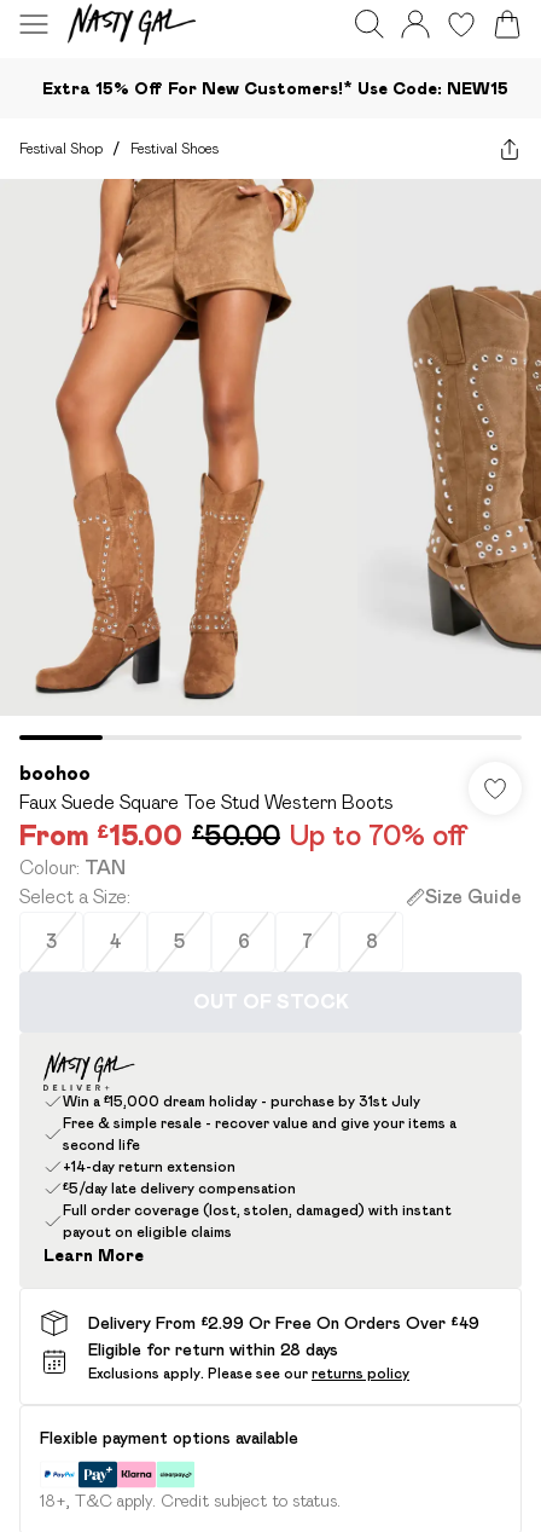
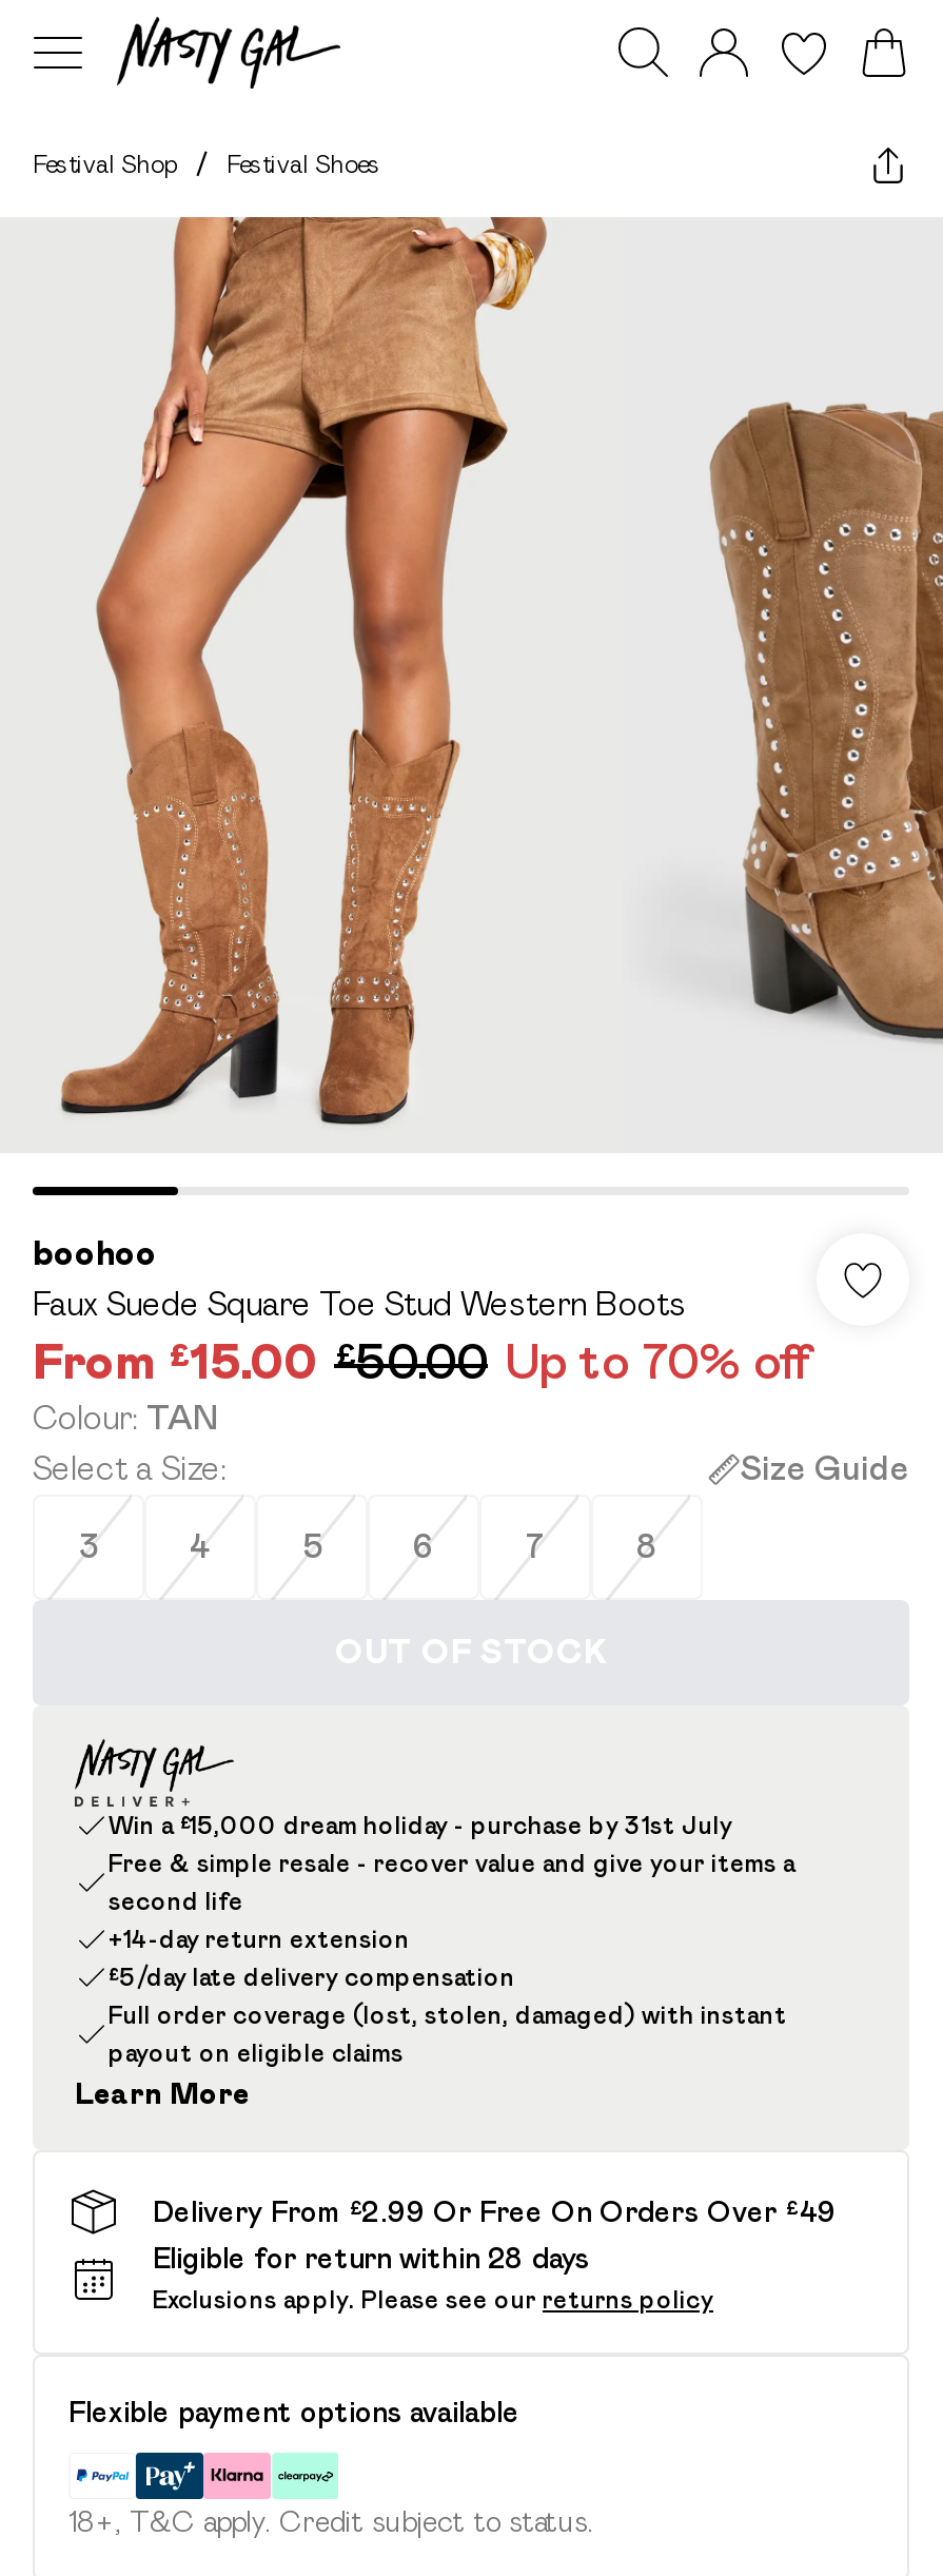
[42,78,508,97] Extra 15% Off For New Customers!* Use Code: NEW15 -> none

